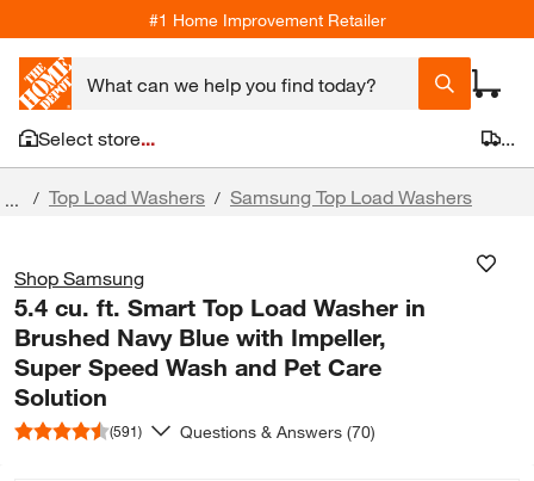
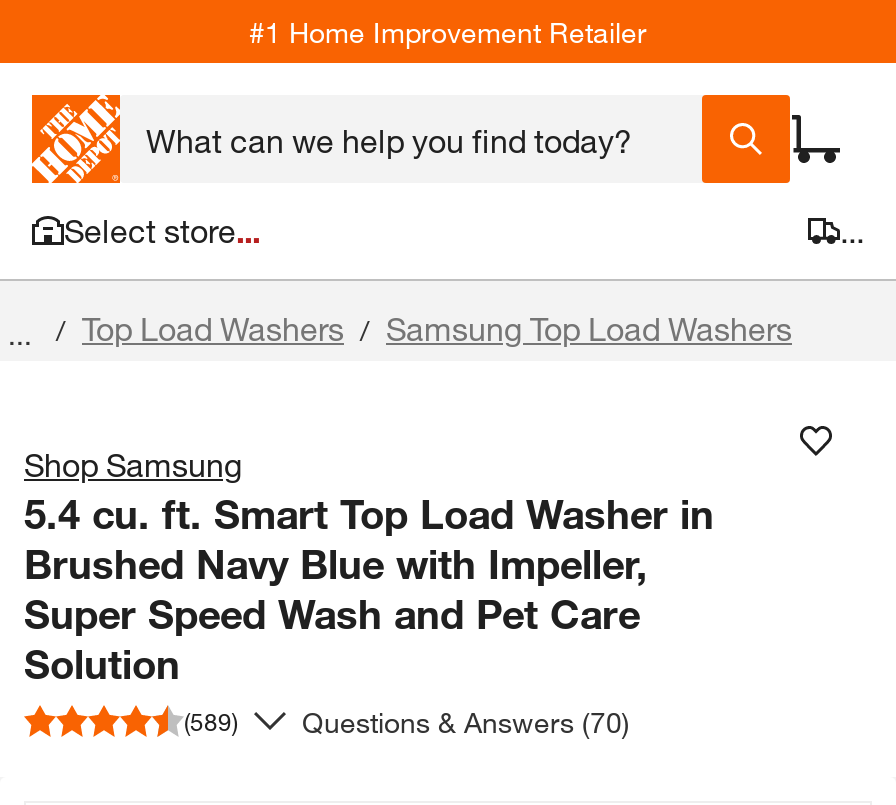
[110,421,375,441] (591) Questions & Answers (70) -> [184,704,630,738] (589) Questions & Answers (70)

